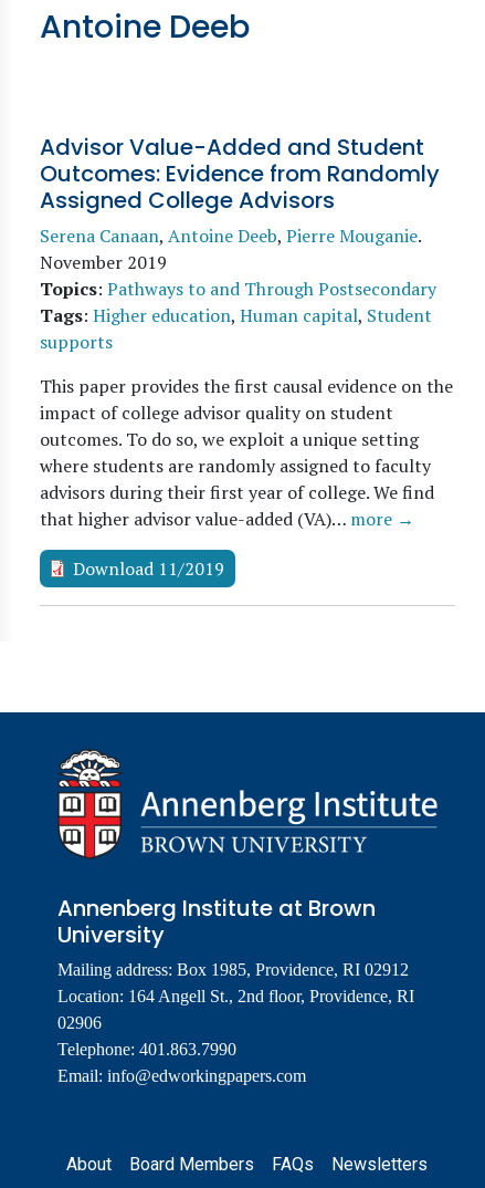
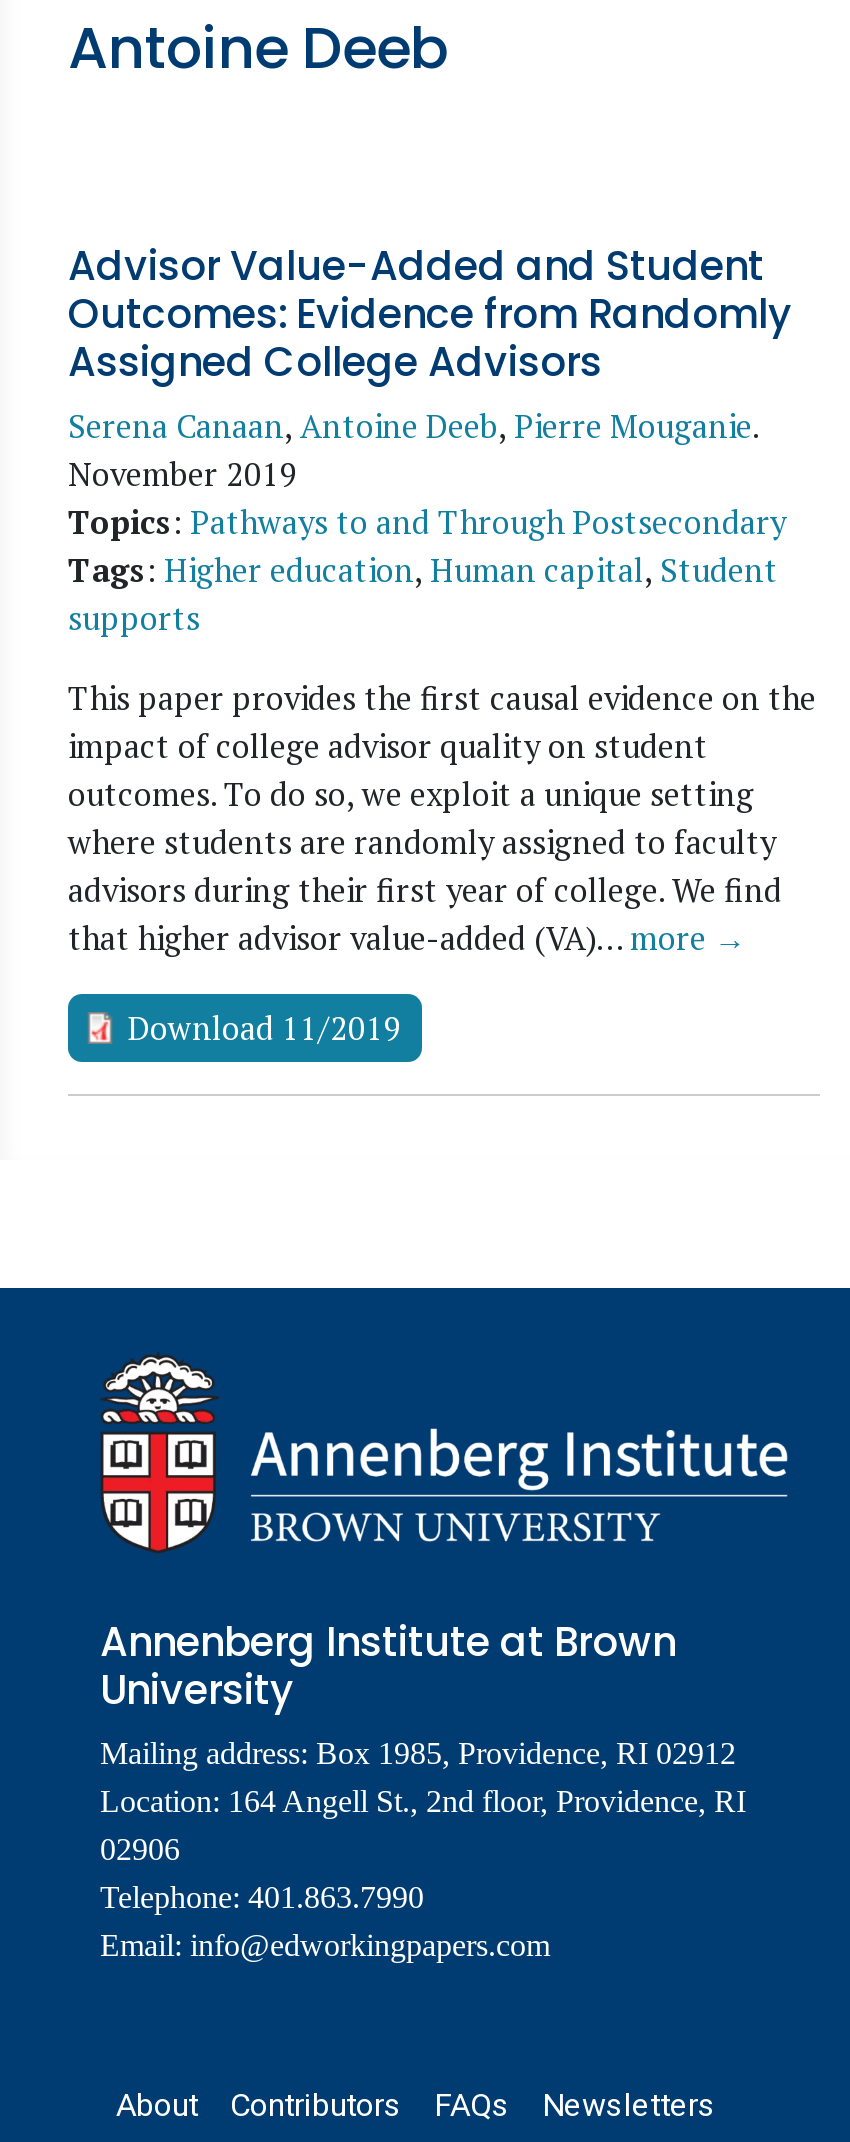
[129,1154,254,1175] Board Members -> [230,2086,402,2124] Contributors

